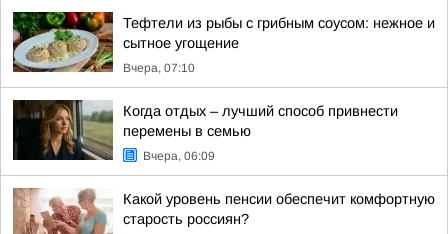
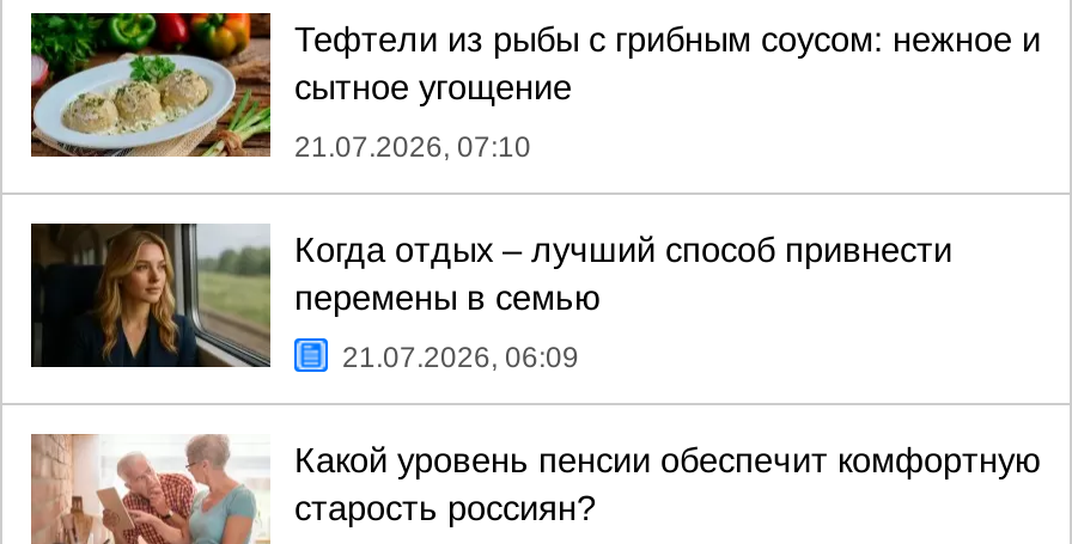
[123,61,195,75] Вчера, 07:10 -> [294,130,531,164] 21.07.2026, 07:10
[143,149,215,163] Вчера, 06:09 -> [342,341,579,374] 21.07.2026, 06:09

